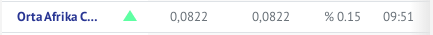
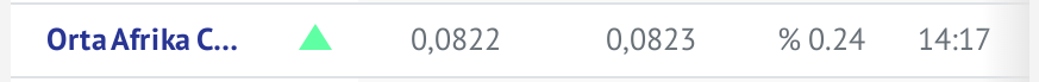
[252,8,290,25] 0,0822 -> [606,19,696,59] 0,0823
[324,8,361,25] % 0.15 -> [777,19,865,59] % 0.24
[383,8,414,25] 09:51 -> [918,19,991,59] 14:17

